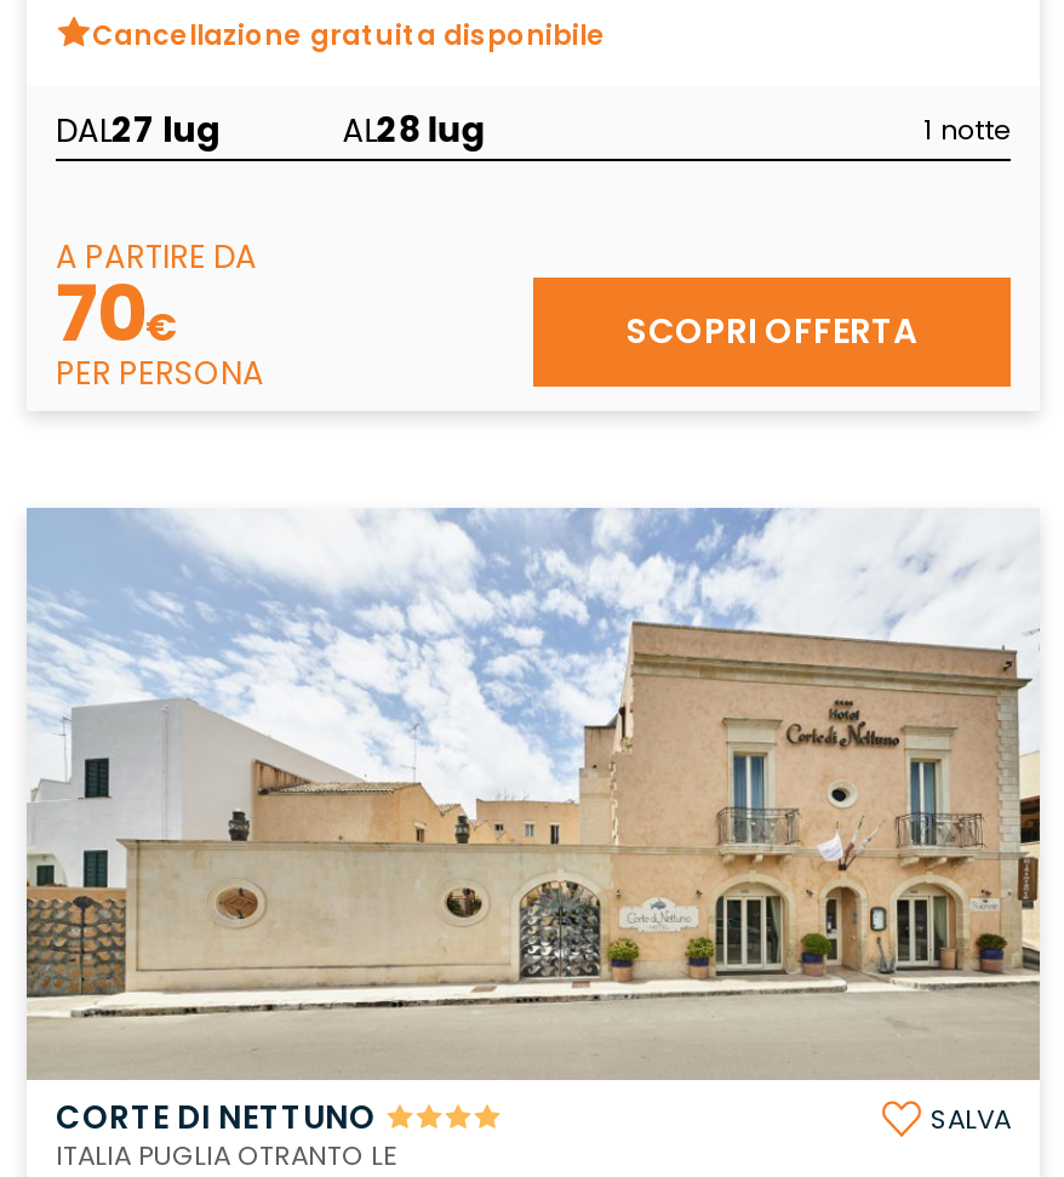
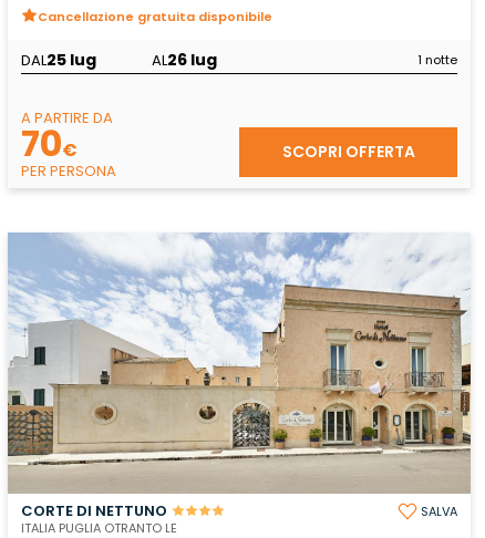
[56,106,221,155] DAL27 lug -> [21,49,96,71] DAL25 lug
[342,106,485,155] AL28 lug -> [152,49,217,71] AL26 lug

